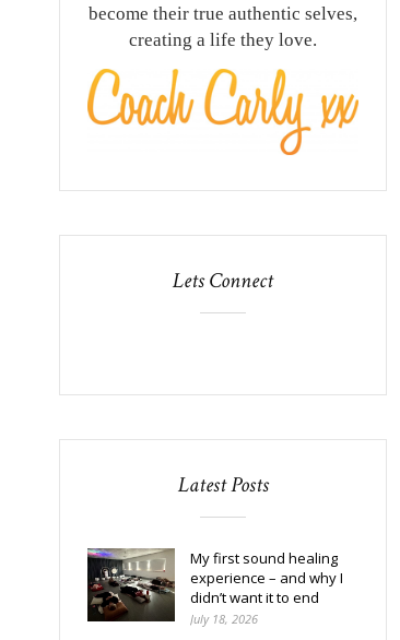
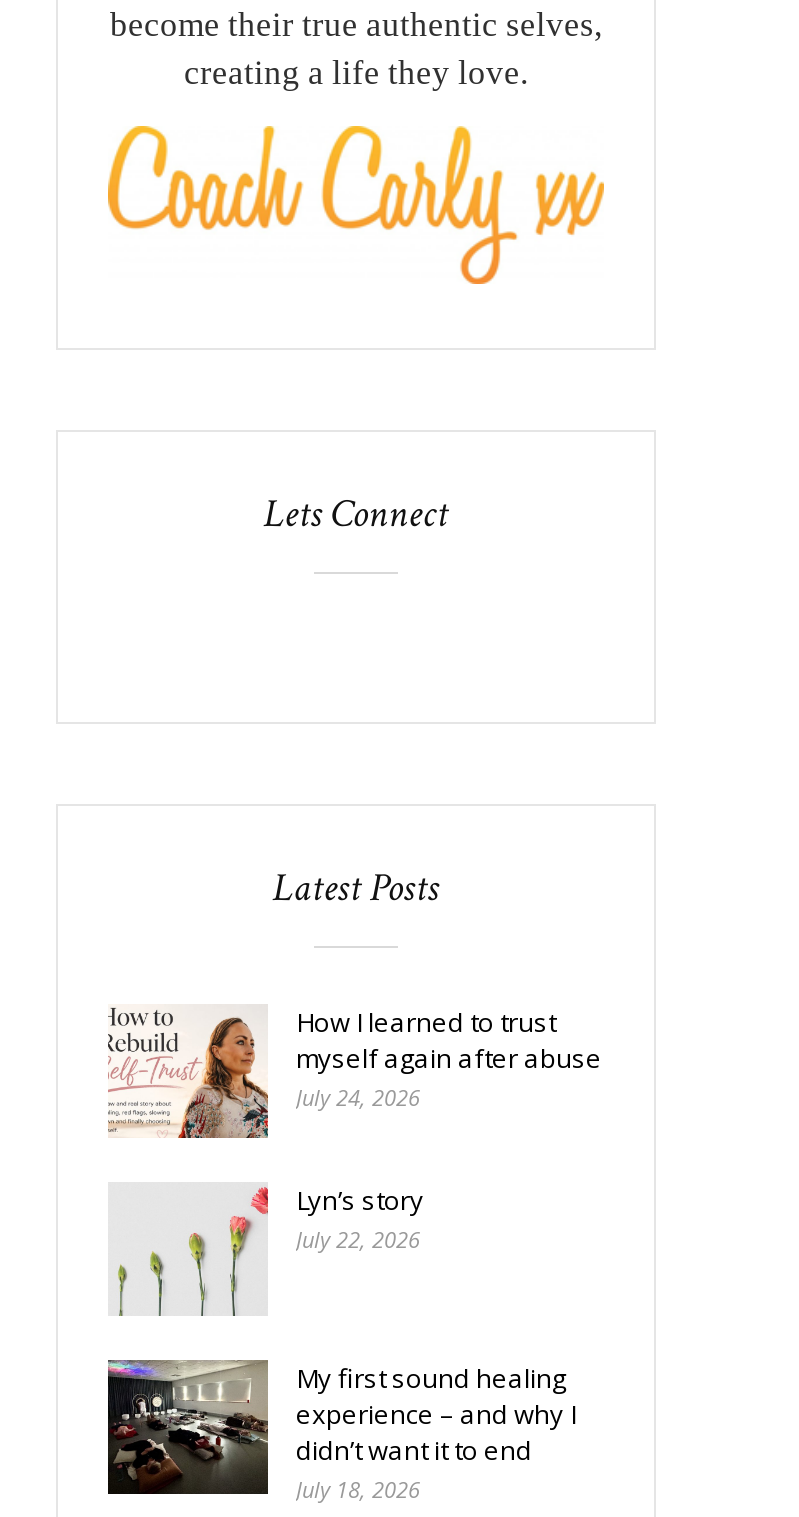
none -> [106,1005,602,1255] [image] | How I learned to trust | myself again after abuse | July 24, 2026 | Lyn’s story | July 22, 2026
none -> [112,1184,268,1318] [image]

